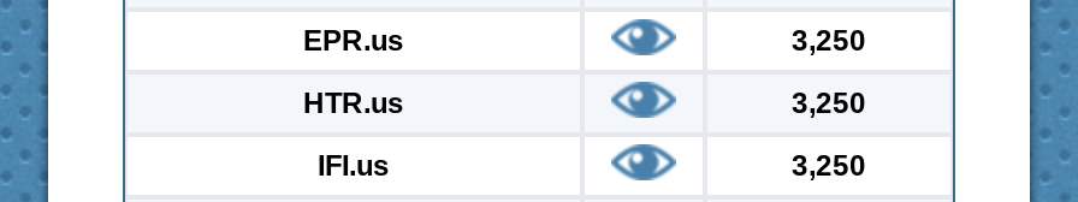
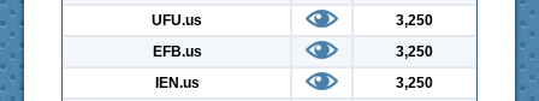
[303,23,404,57] EPR.us -> [152,12,202,28] UFU.us
[303,86,404,119] HTR.us -> [152,43,202,60] EFB.us
[318,148,390,182] IFI.us -> [155,74,199,91] IEN.us

